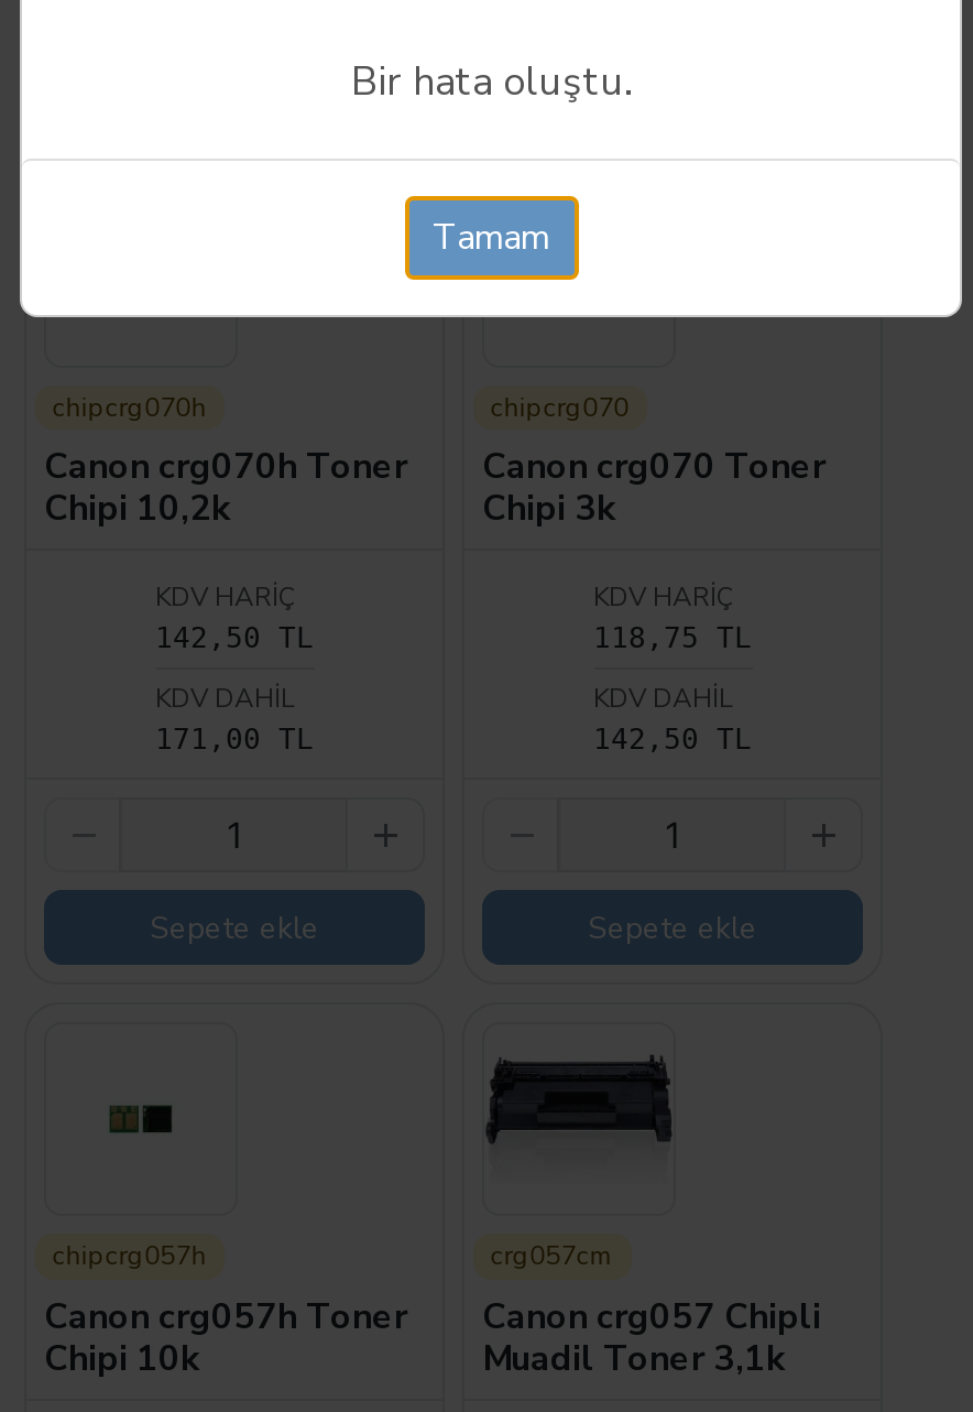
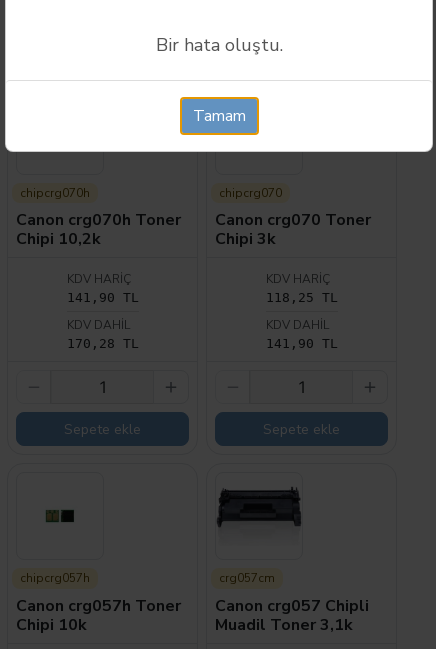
[155,622,314,655] 142,50 TL -> [66,290,138,305] 141,90 TL
[593,622,752,655] 118,75 TL -> [265,290,337,305] 118,25 TL
[155,723,314,756] 171,00 TL -> [66,336,138,351] 170,28 TL
[593,723,752,756] 142,50 TL -> [265,336,337,351] 141,90 TL

